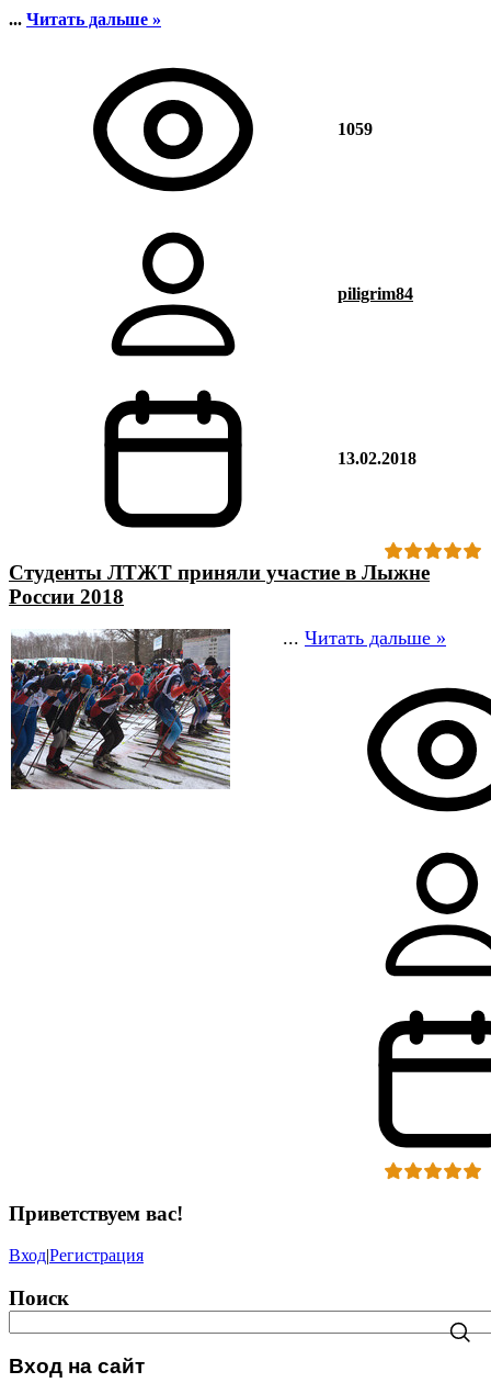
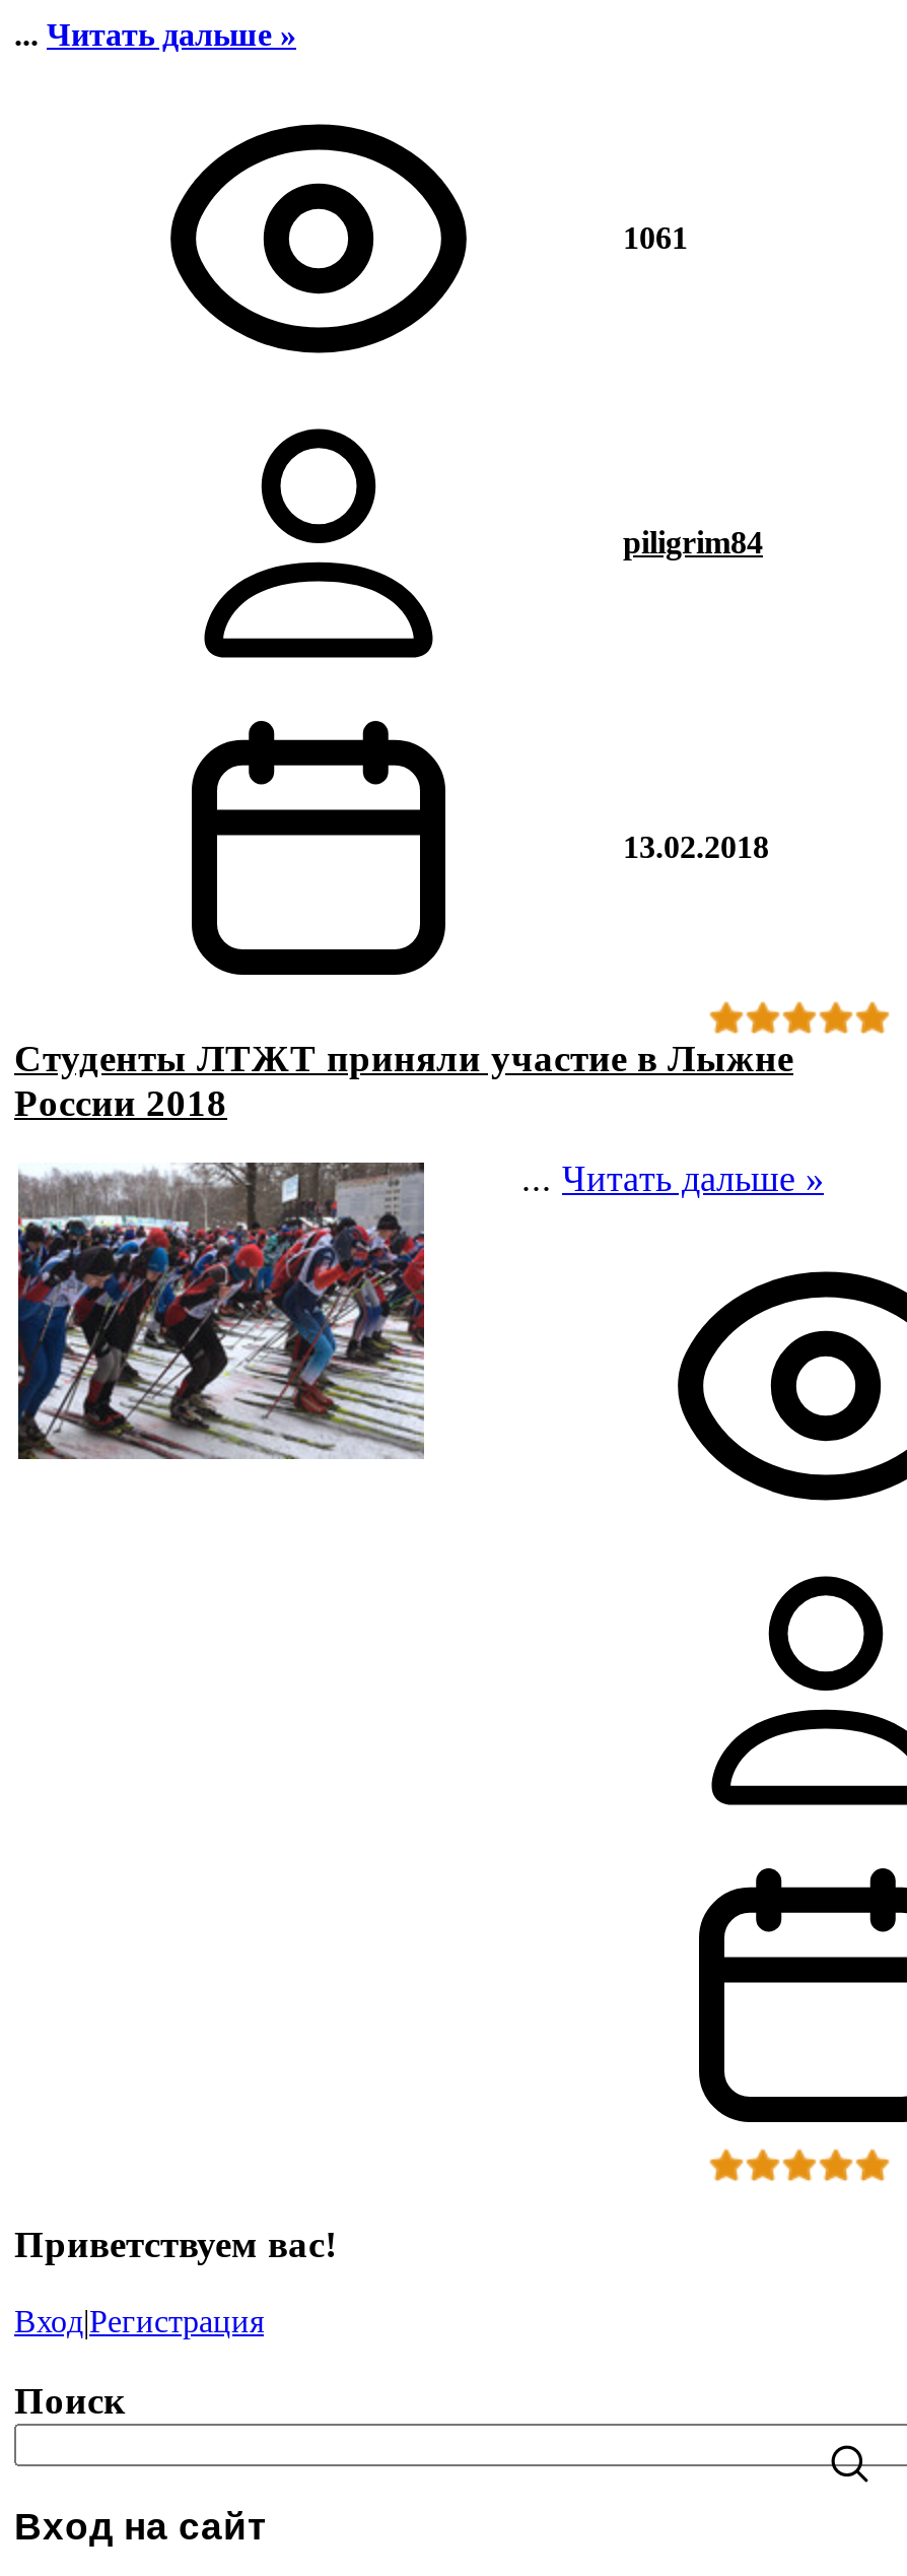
[338,120,373,138] 1059 -> [623,220,688,255] 1061

